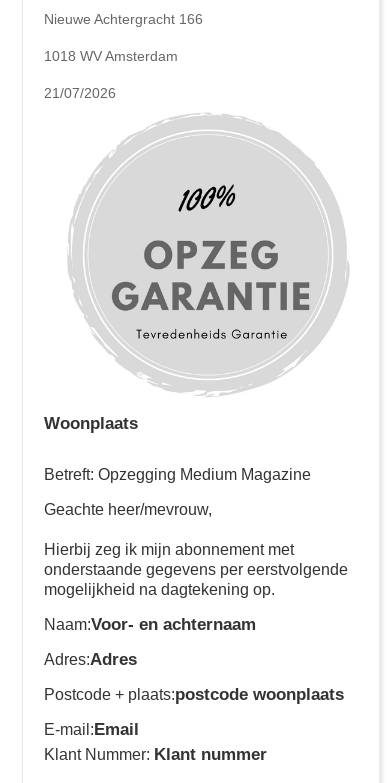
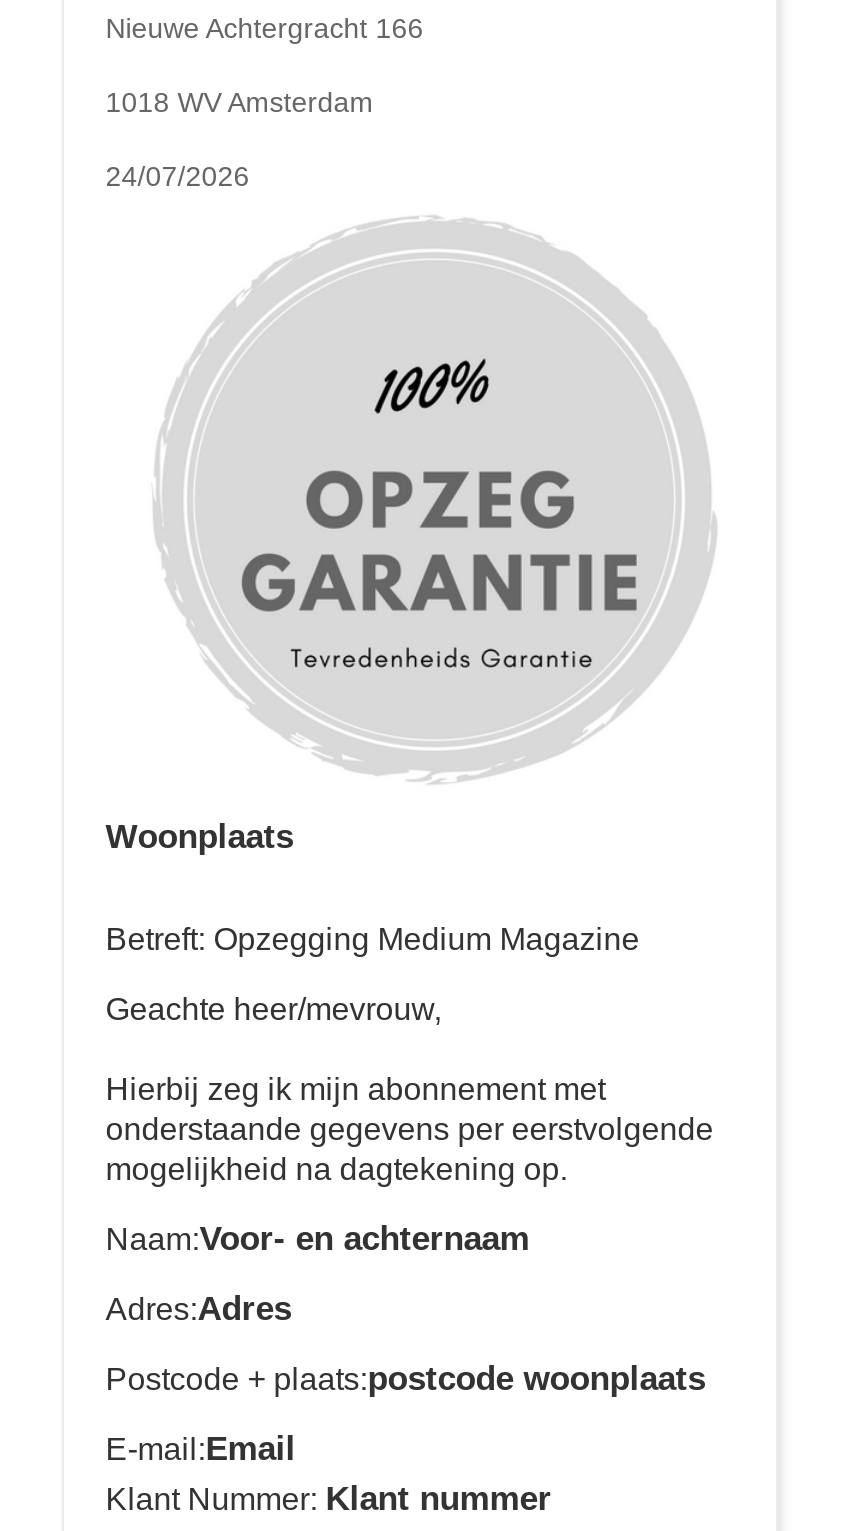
[44,85,116,101] 21/07/2026 -> [106,161,250,193] 24/07/2026

